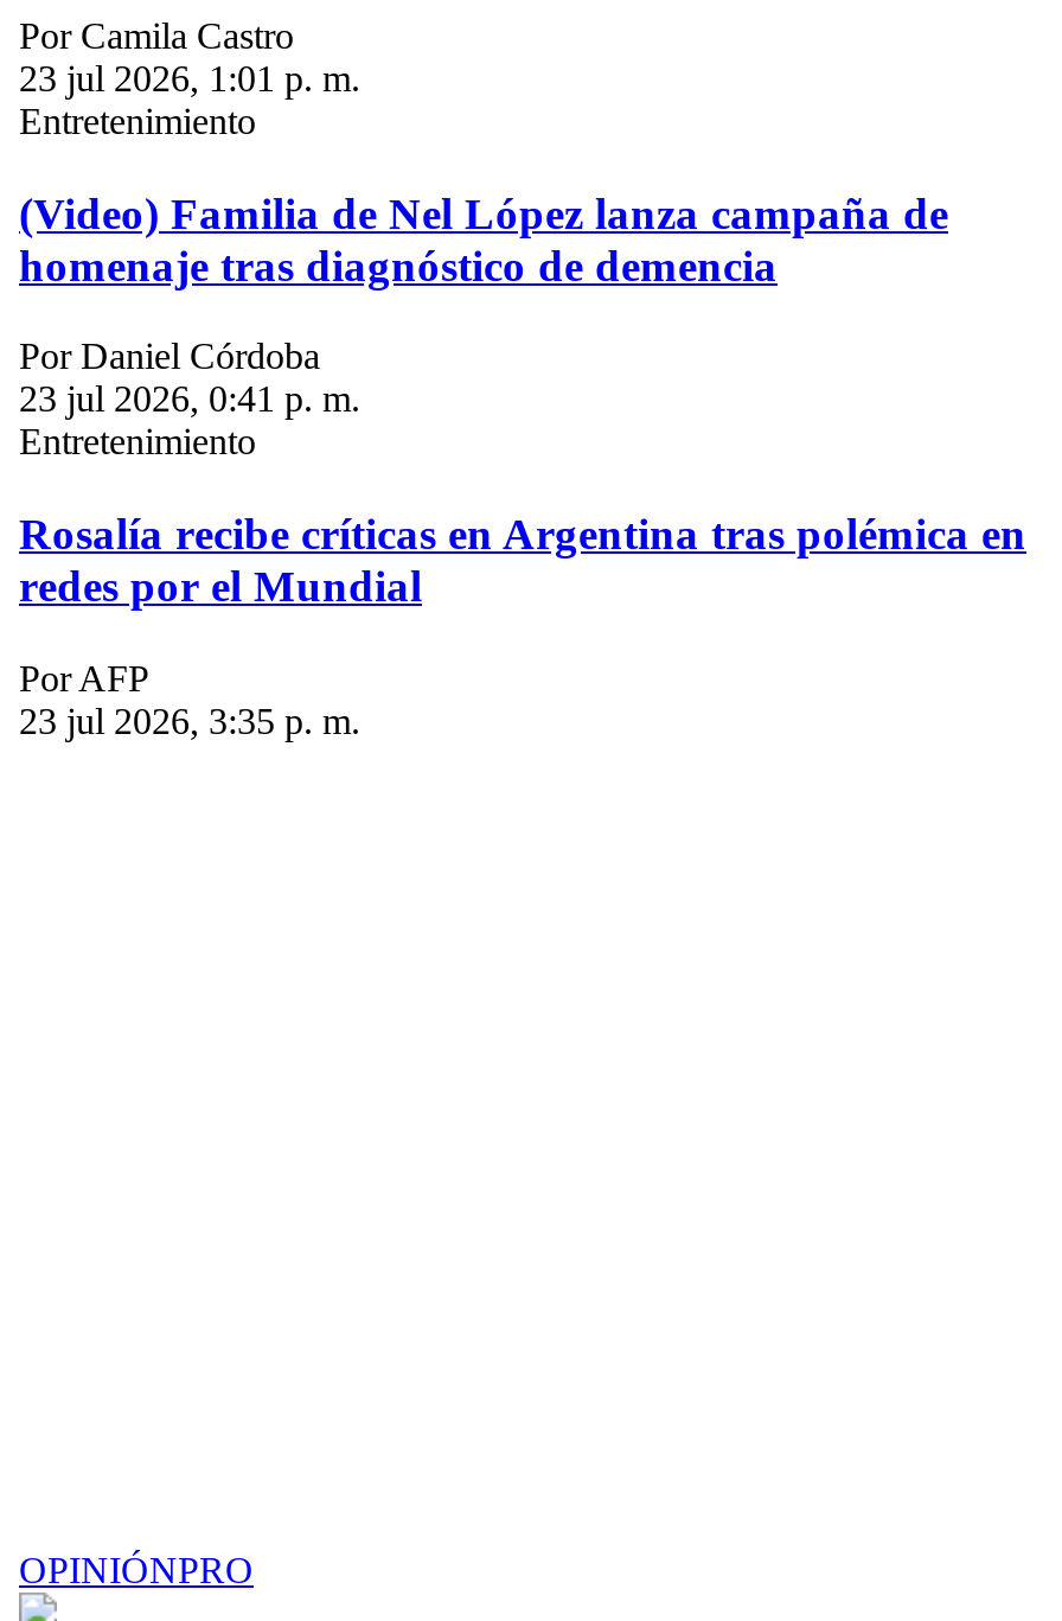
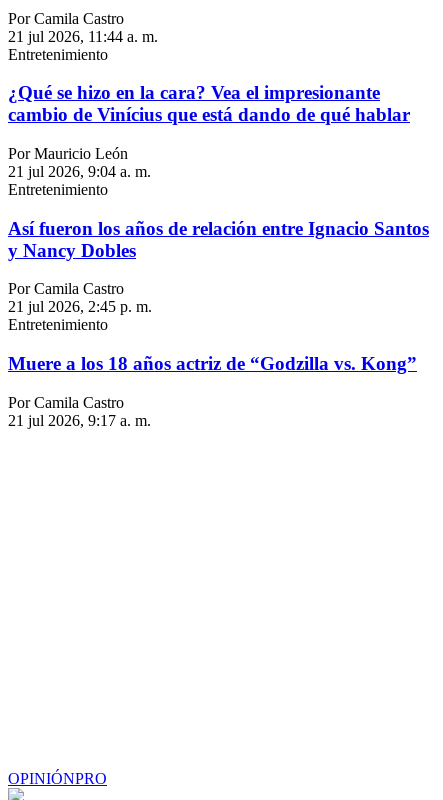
[19,58,360,99] 23 jul 2026, 1:01 p. m. -> [8,28,158,45] 21 jul 2026, 11:44 a. m.
[19,188,948,290] (Video) Familia de Nel López lanza campaña de | homenaje tras diagnóstico de demencia -> [8,82,410,125] ¿Qué se hizo en la cara? Vea el impresionante | cambio de Vinícius que está dando de qué hablar
[19,337,360,420] Por Daniel Córdoba | 23 jul 2026, 0:41 p. m. -> [8,145,151,180] Por Mauricio León | 21 jul 2026, 9:04 a. m.
[19,509,1026,741] Rosalía recibe críticas en Argentina tras polémica en | redes por el Mundial | Por AFP | 23 jul 2026, 3:35 p. m. -> [8,218,429,429] Así fueron los años de relación entre Ignacio Santos | y Nancy Dobles | Por Camila Castro | 21 jul 2026, 2:45 p. m. | Entretenimiento | Muere a los 18 años actriz de “Godzilla vs. Kong” | Por Camila Castro | 21 jul 2026, 9:17 a. m.

